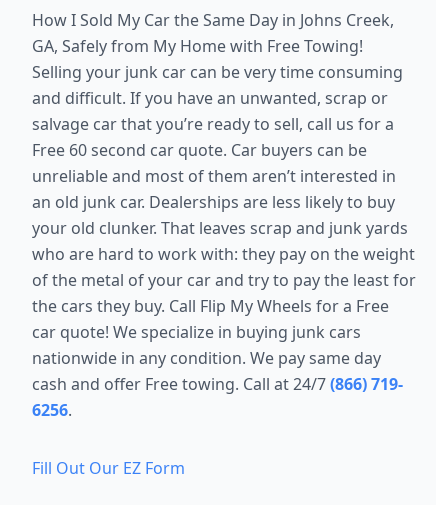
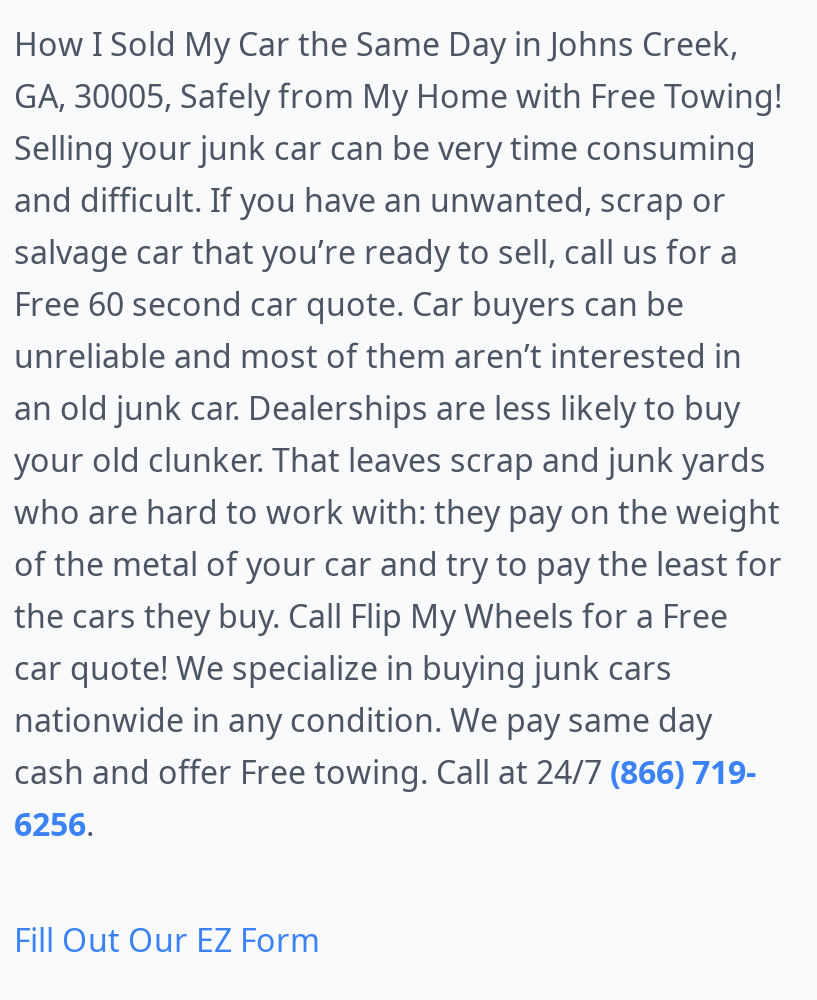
[32,35,363,57] GA, Safely from My Home with Free Towing! -> [14,75,782,119] GA, 30005, Safely from My Home with Free Towing!

